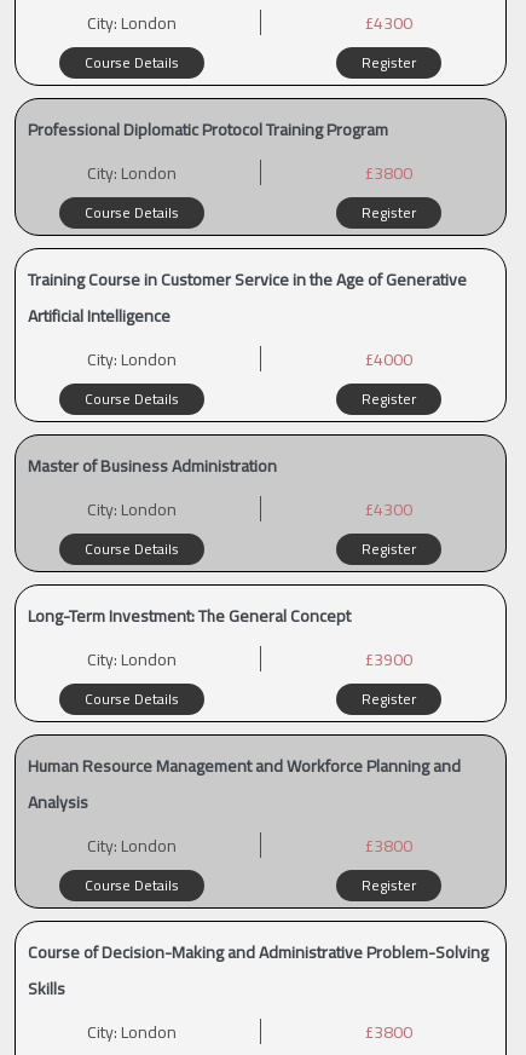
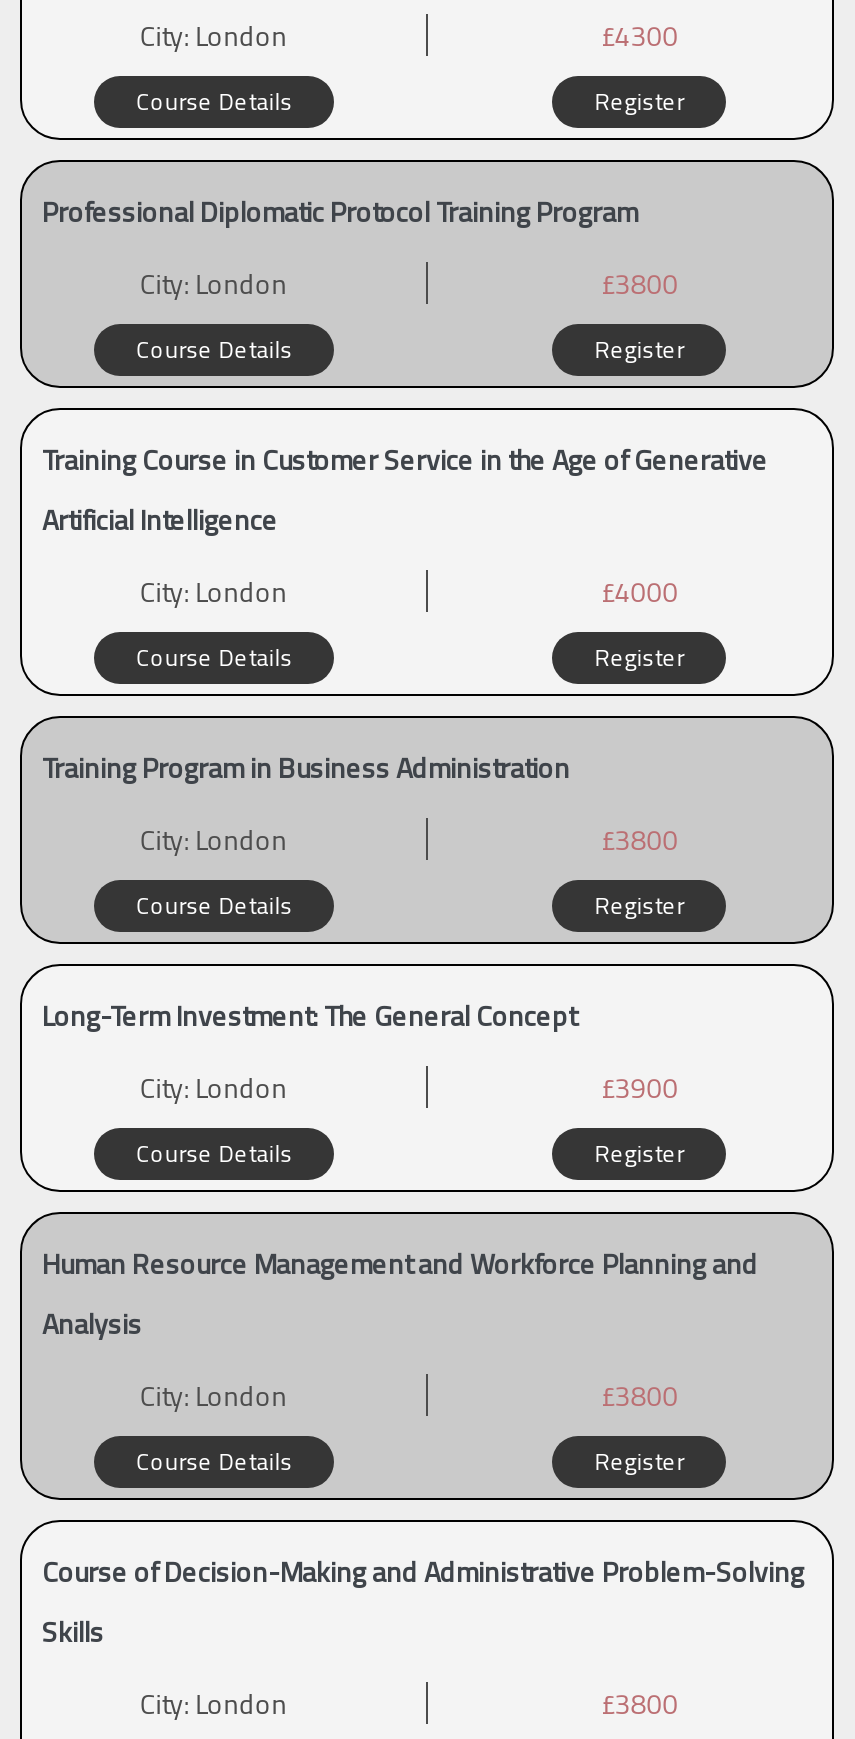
[28,450,277,481] Master of Business Administration -> [42,742,570,794] Training Program in Business Administration
[365,493,413,525] £4300 -> [600,814,678,866] £3800

